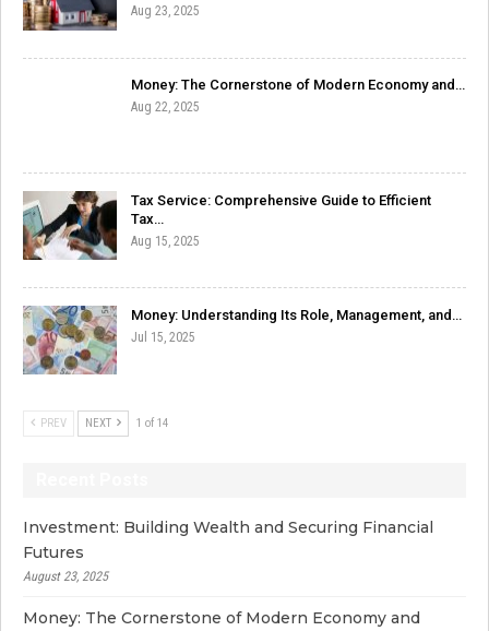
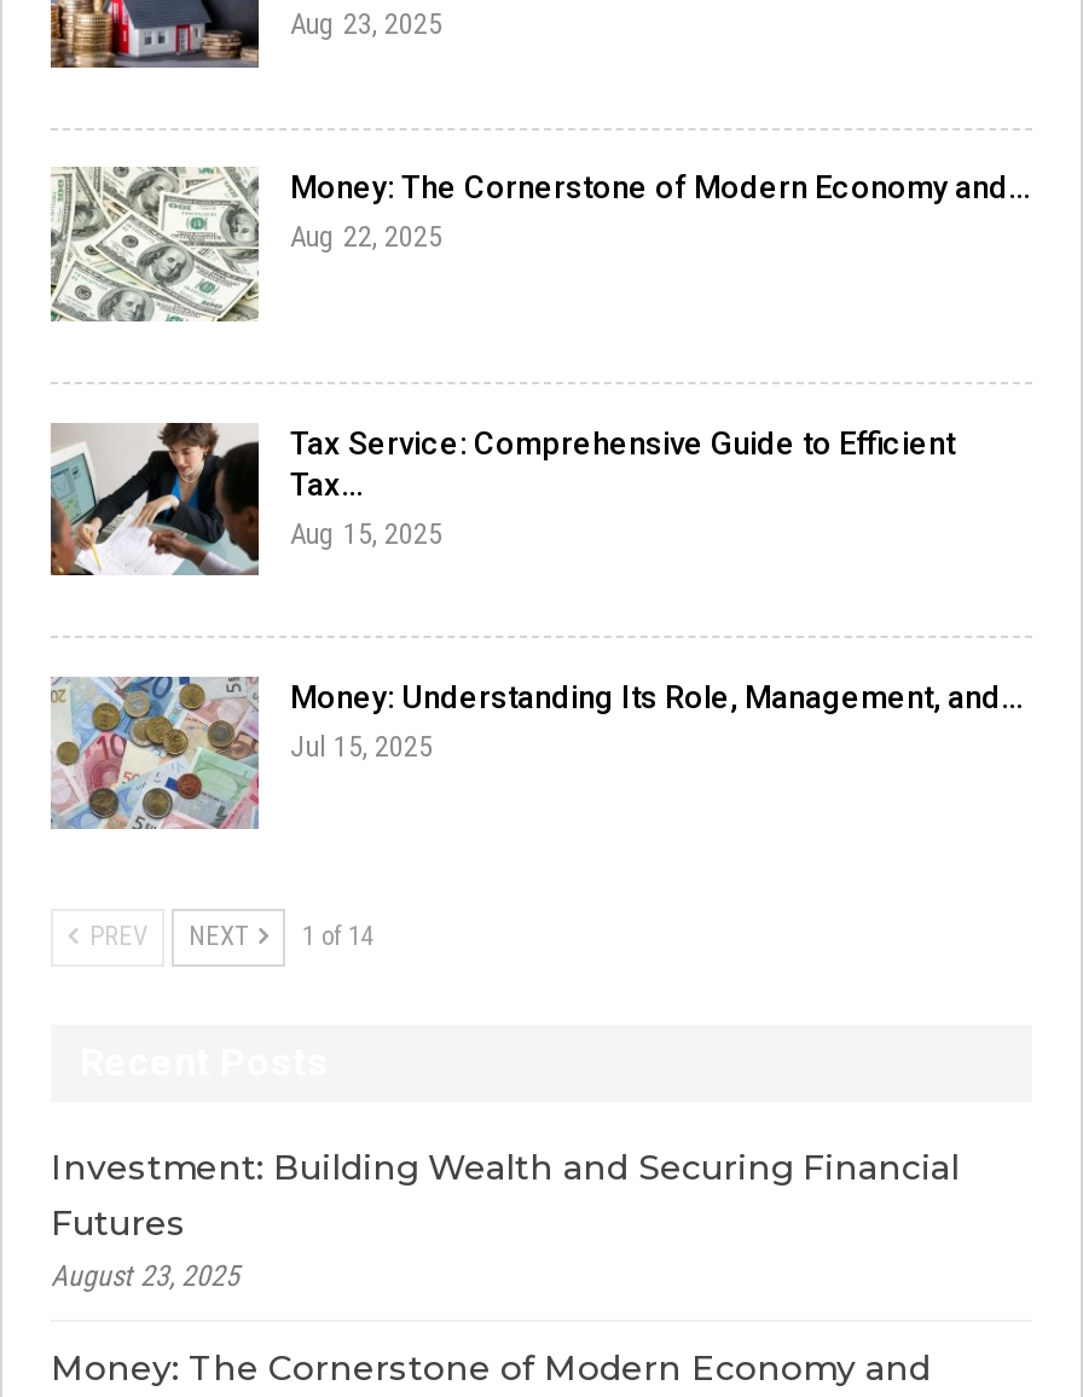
none -> [48,164,261,324] [image]

